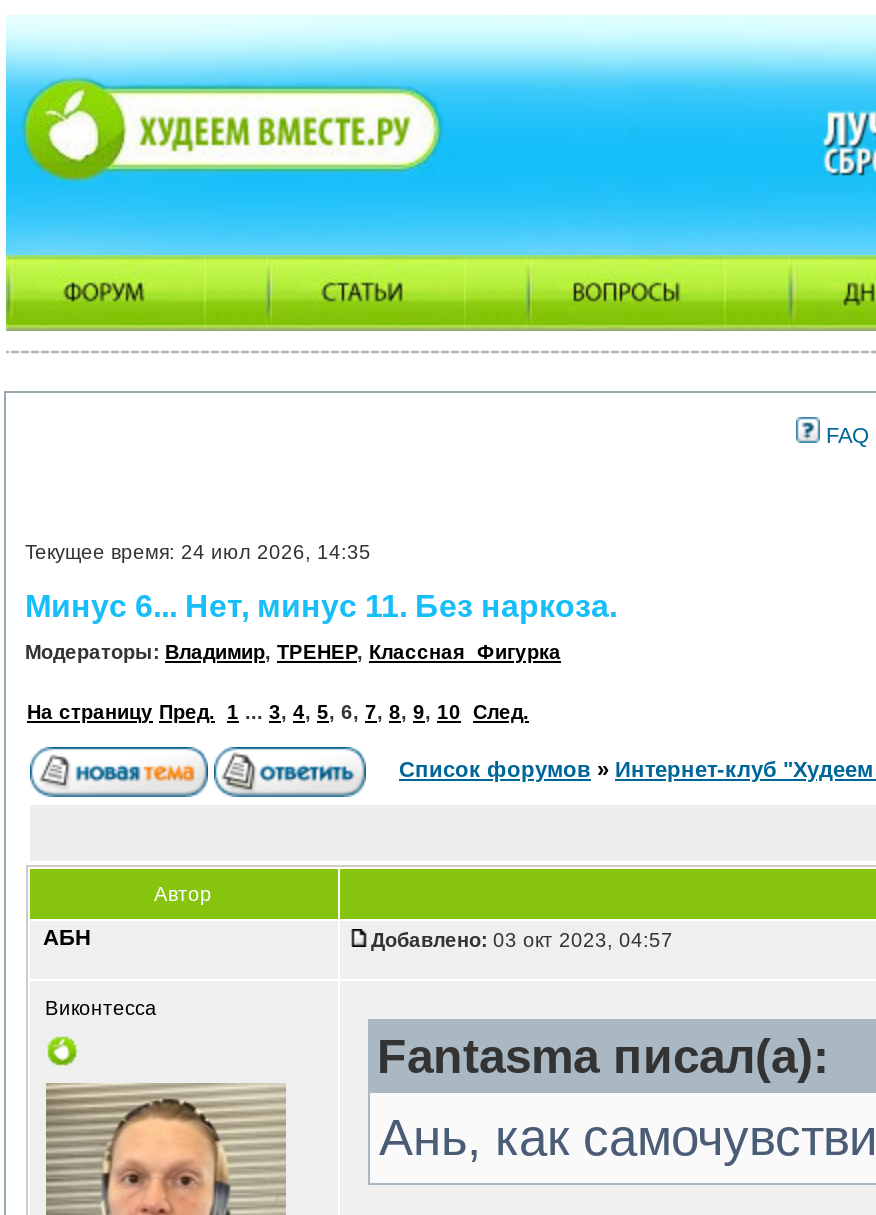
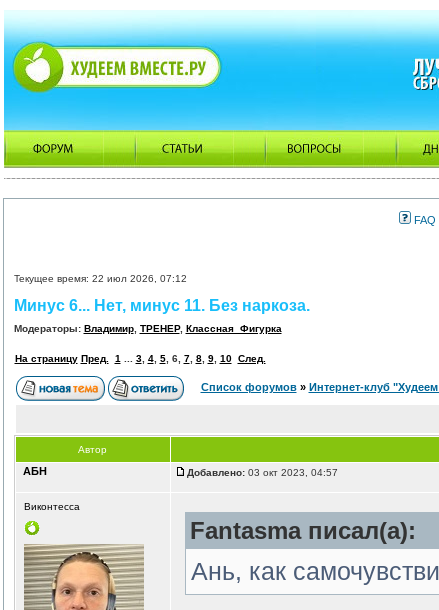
[25,541,371,563] Текущее время: 24 июл 2026, 14:35 -> [13,273,186,284] Текущее время: 22 июл 2026, 07:12

